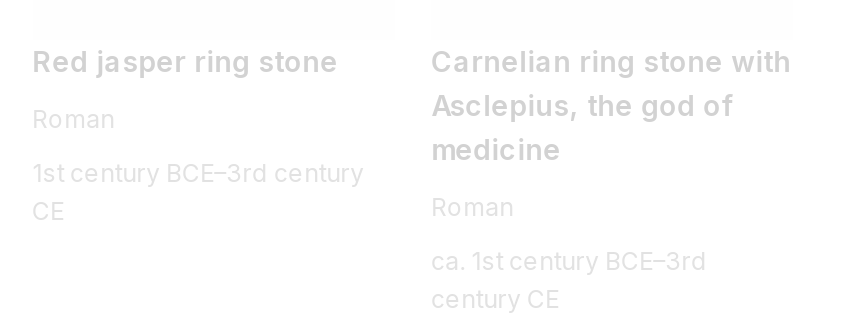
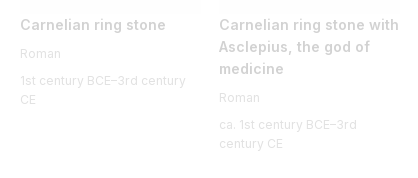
[32,44,338,78] Red jasper ring stone -> [20,16,166,33] Carnelian ring stone

